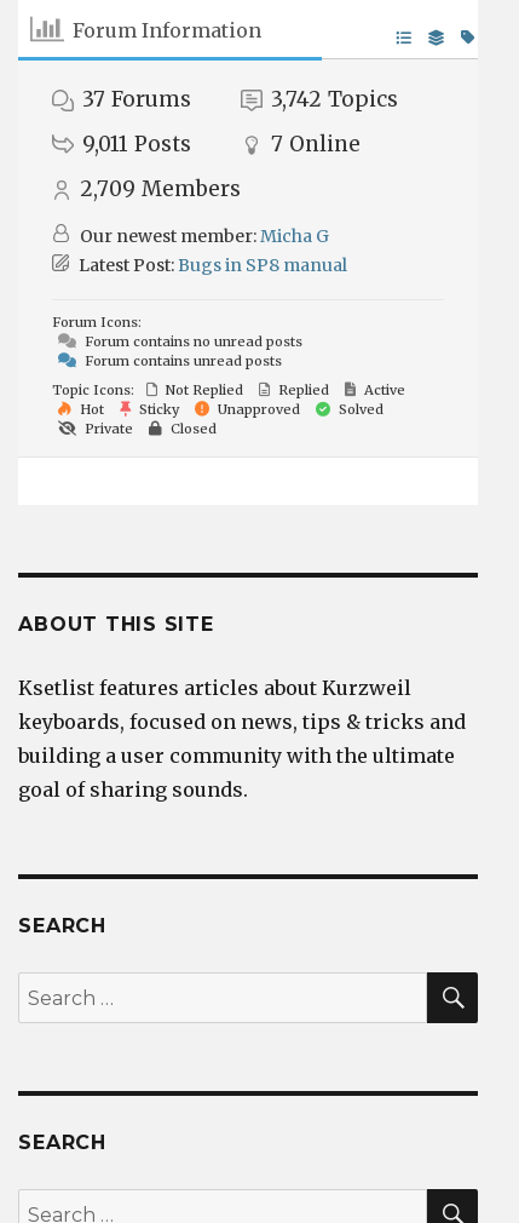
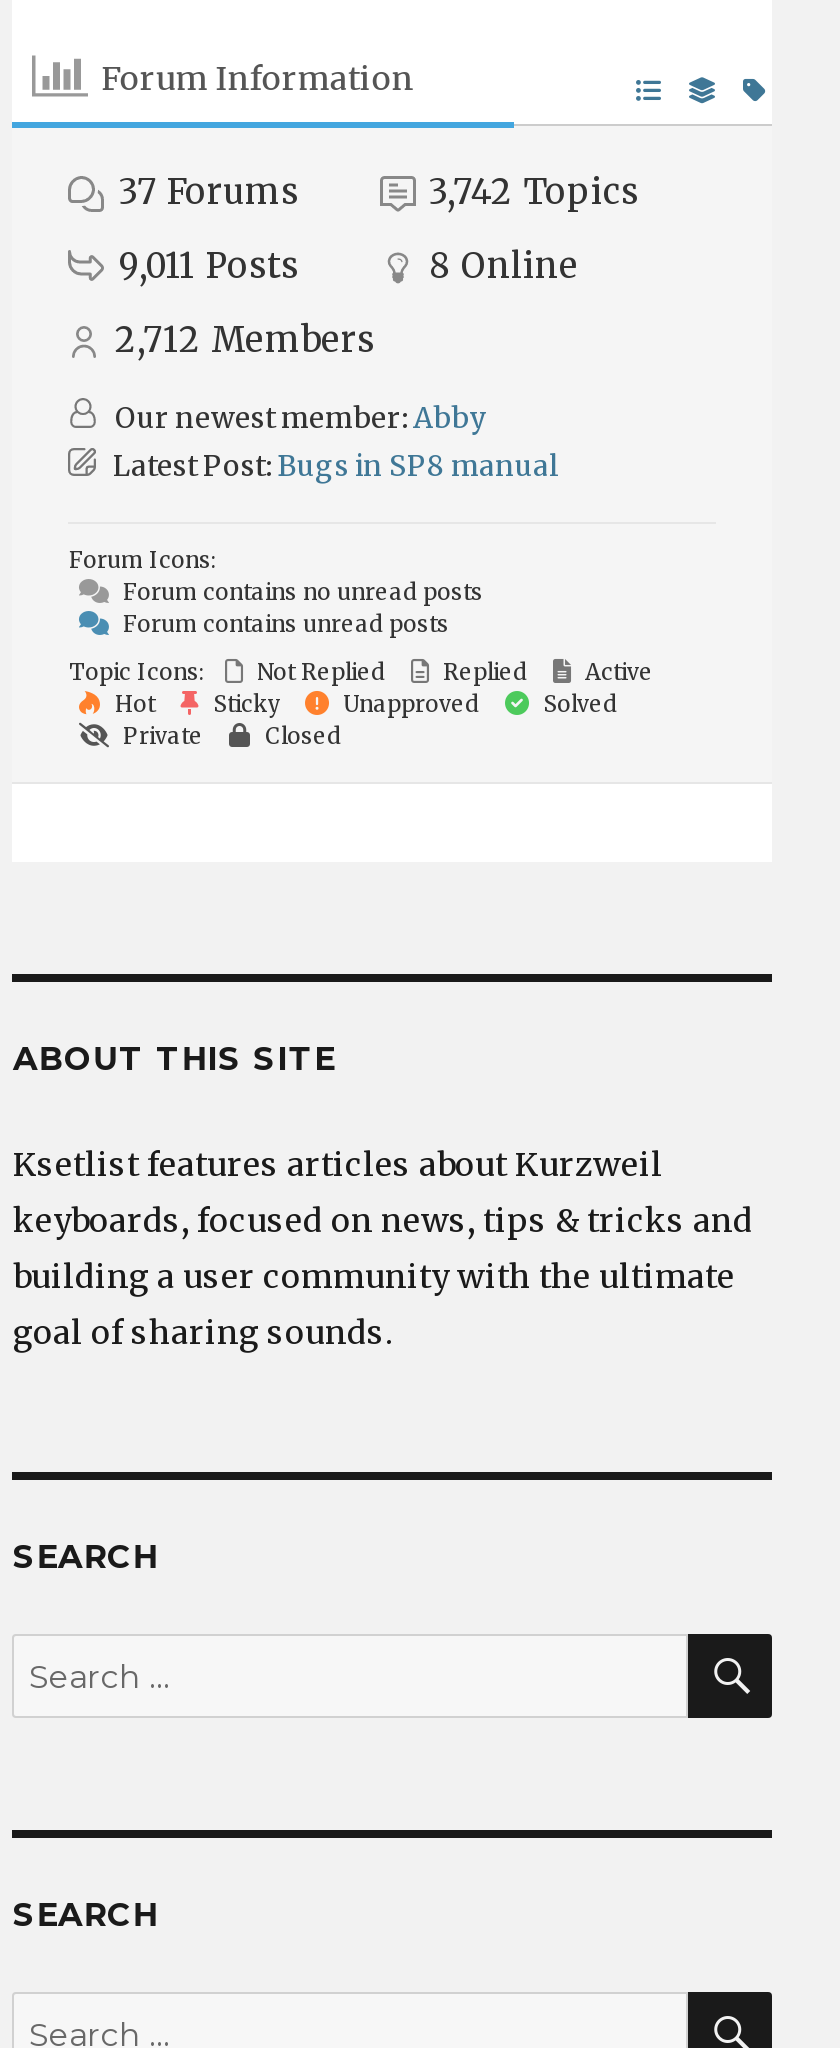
[270,131,360,157] 7 Online -> [429,244,579,288] 8 Online
[80,176,241,202] 2,709 Members -> [115,318,375,362] 2,712 Members
[77,225,330,247] Our newest member:Micha G -> [109,400,485,436] Our newest member:Abby

